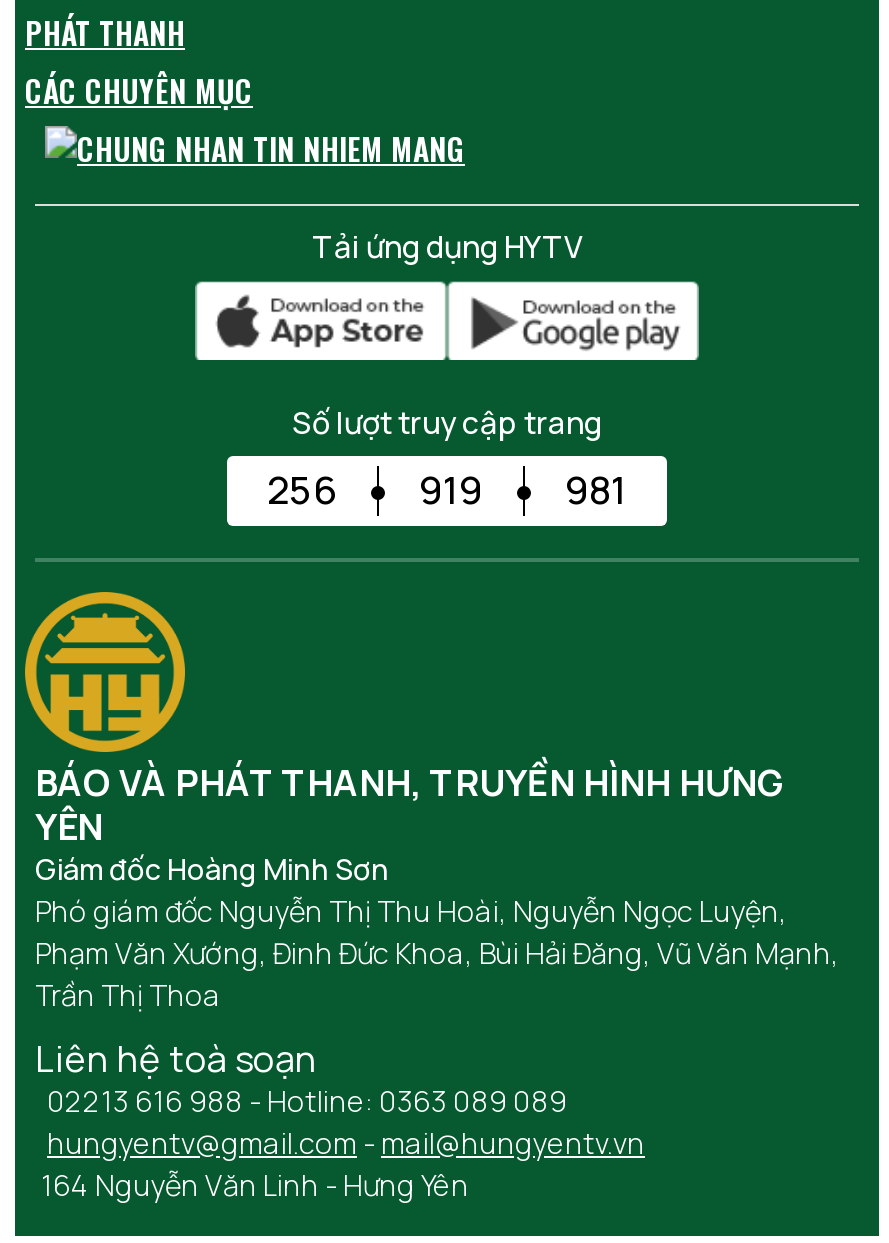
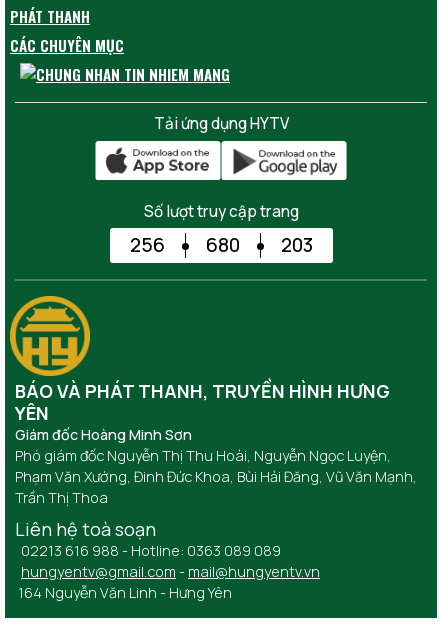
[419,464,483,516] 919 -> [205,232,239,258] 680
[565,464,627,516] 981 -> [280,232,312,258] 203

